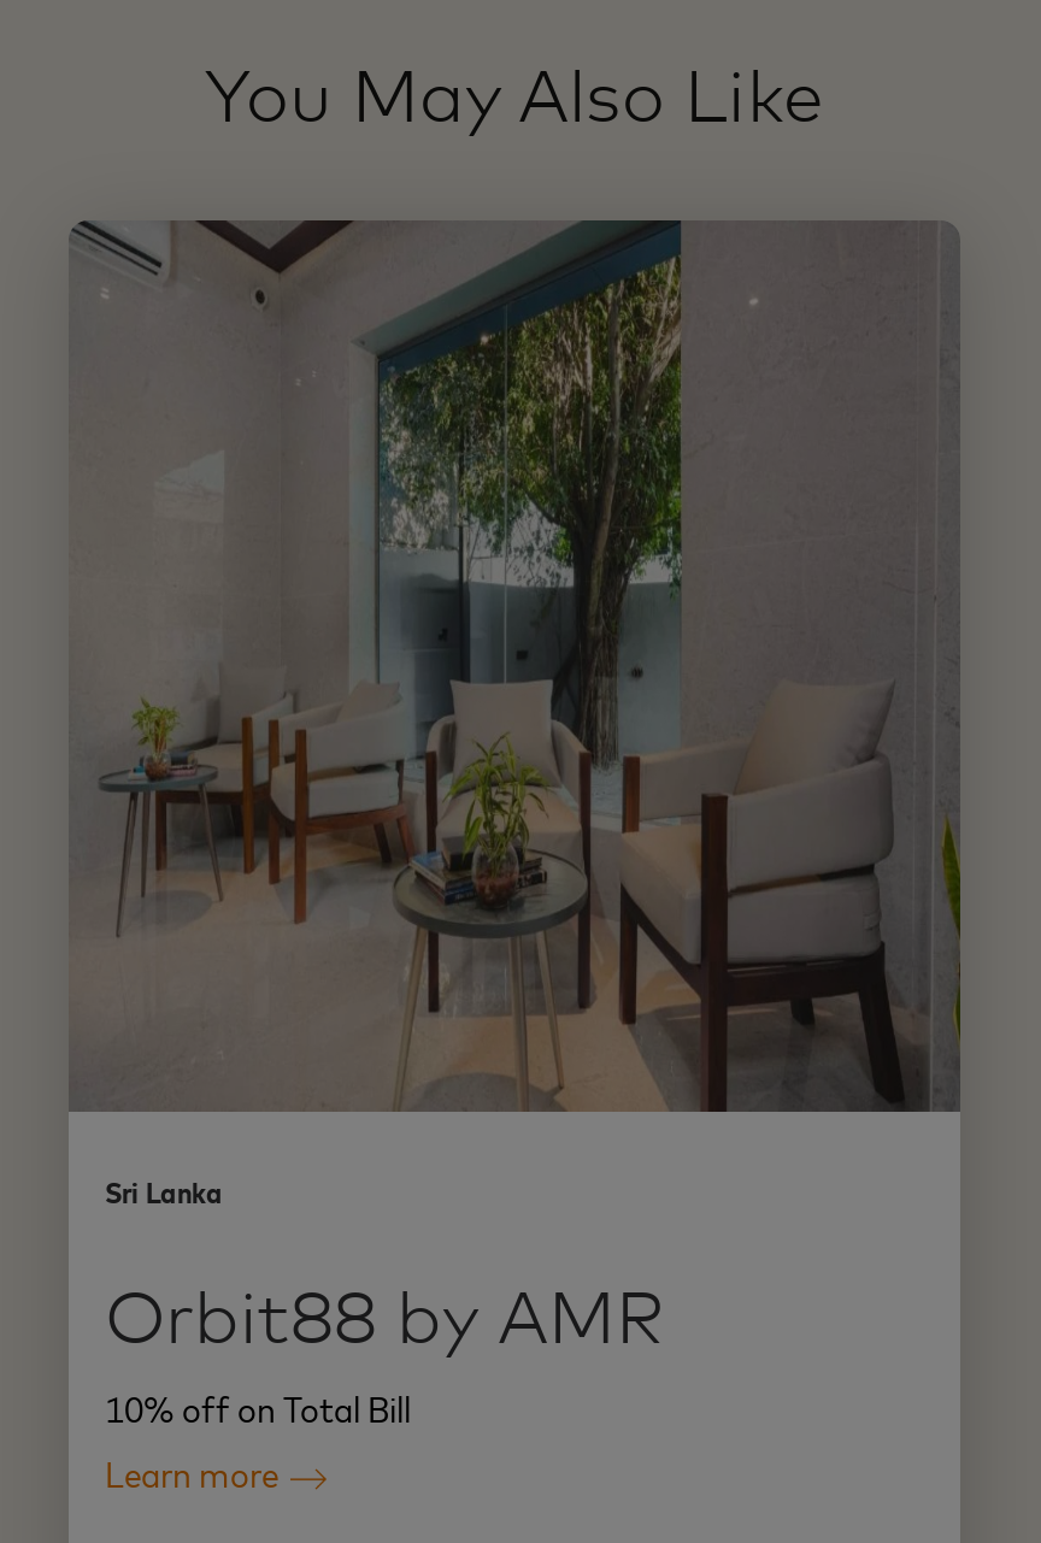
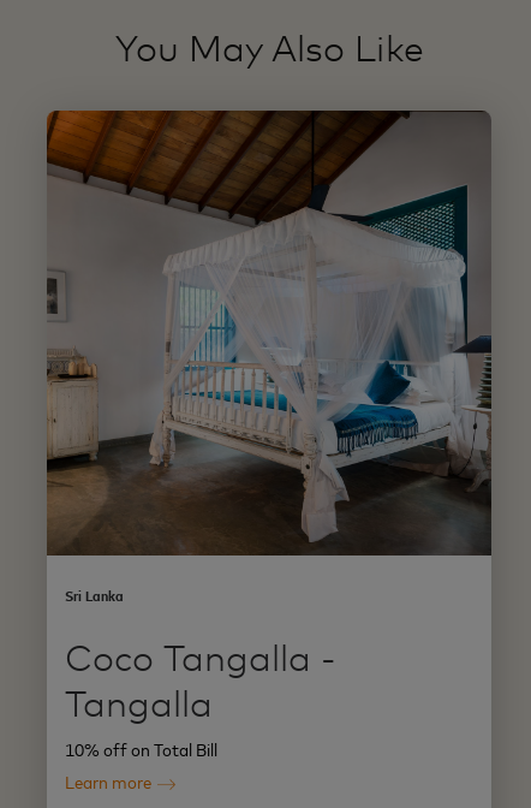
[69,220,960,1114] [image] -> [46,109,491,555] [image]
[105,1285,664,1357] Orbit88 by AMR -> [65,642,336,723] Coco Tangalla - | Tangalla

